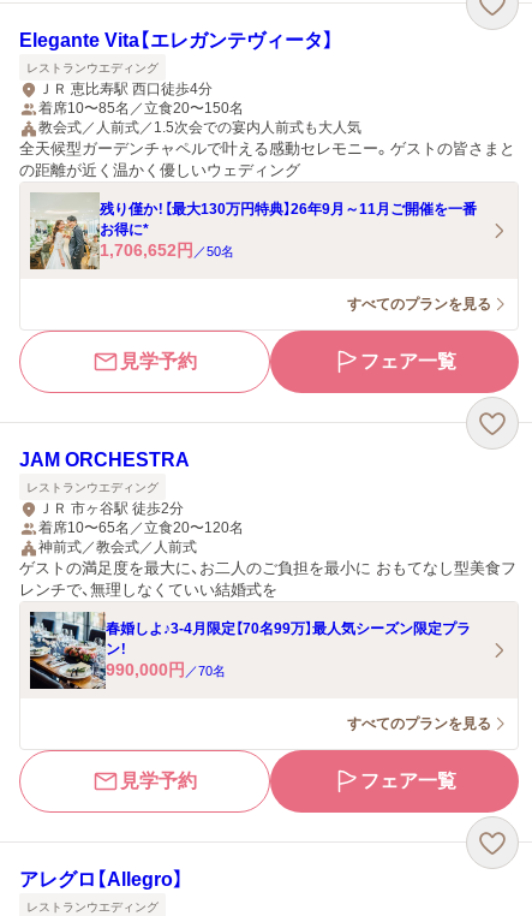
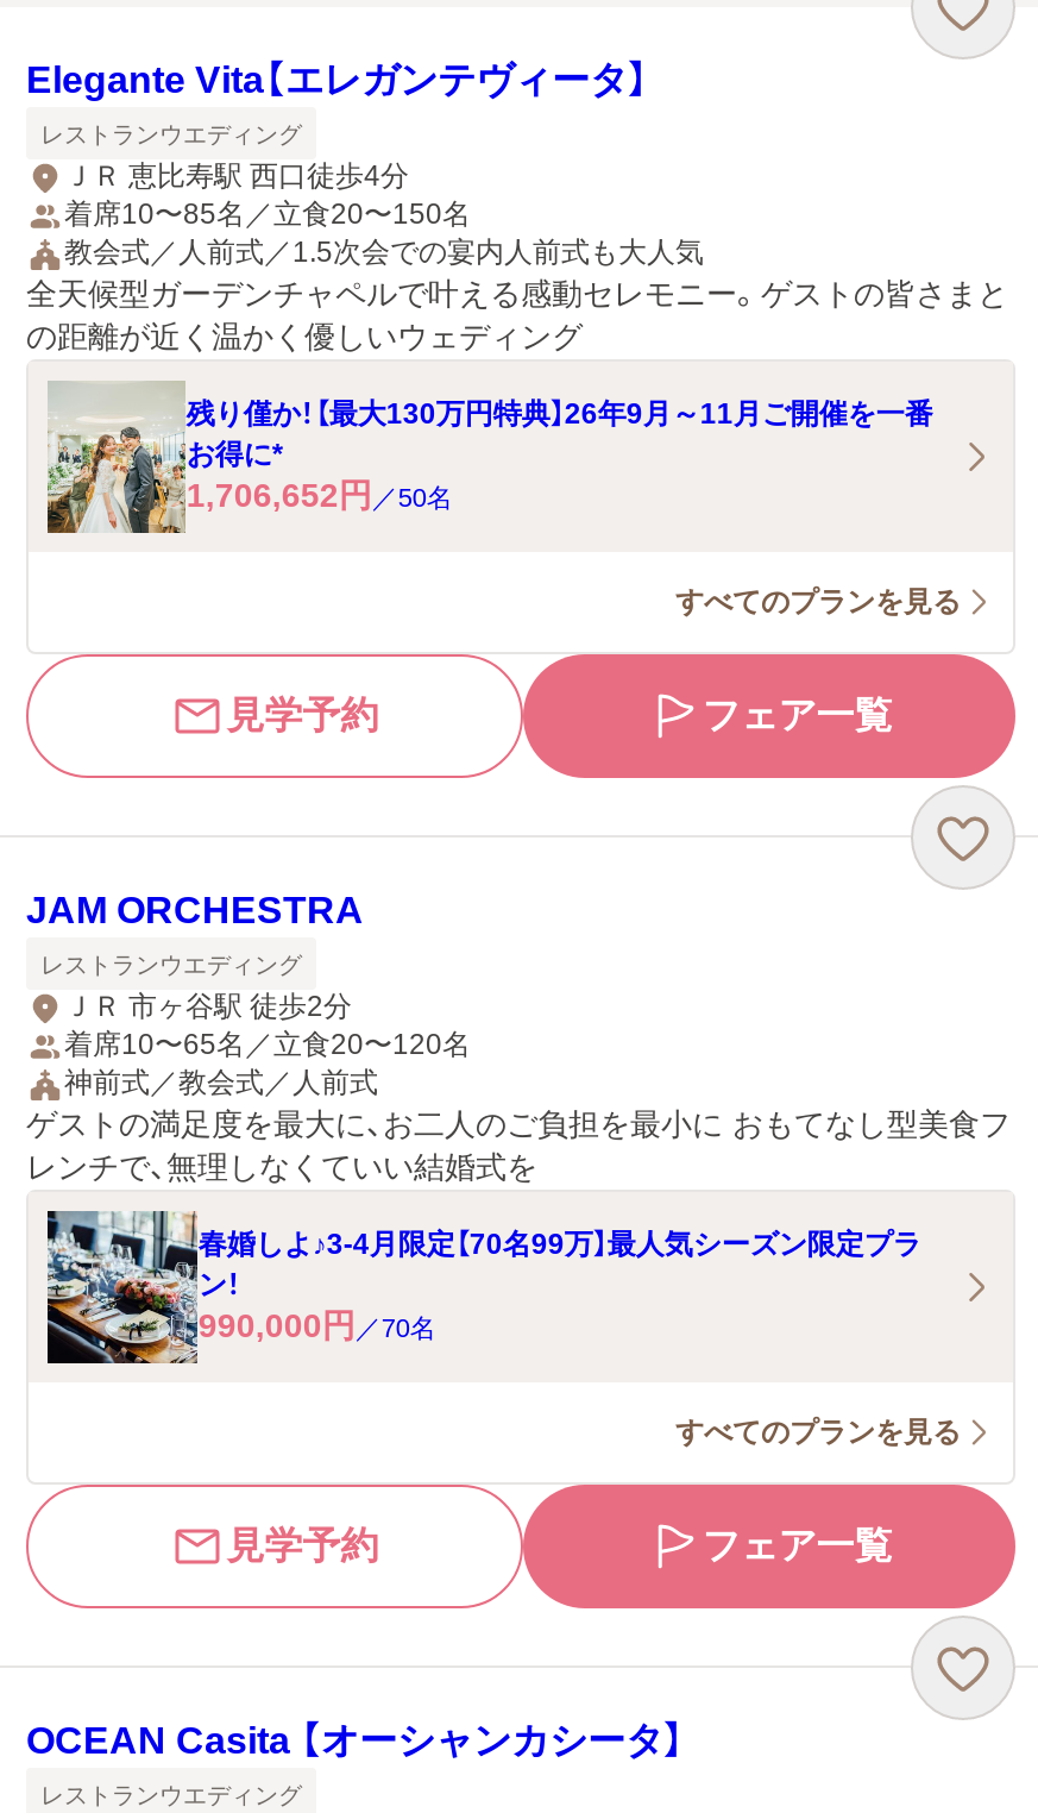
[19,869,184,890] アレグロ【Allegro】 -> [26,1720,685,1761] OCEAN Casita 【オーシャンカシータ】

